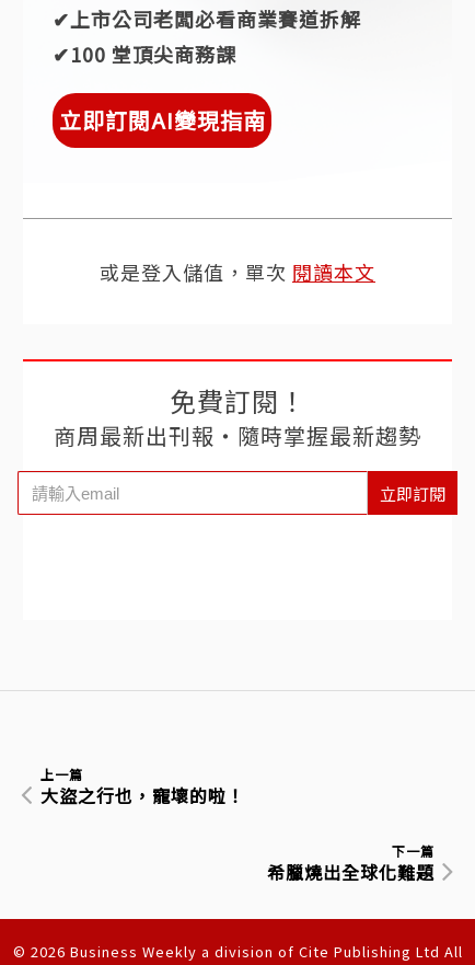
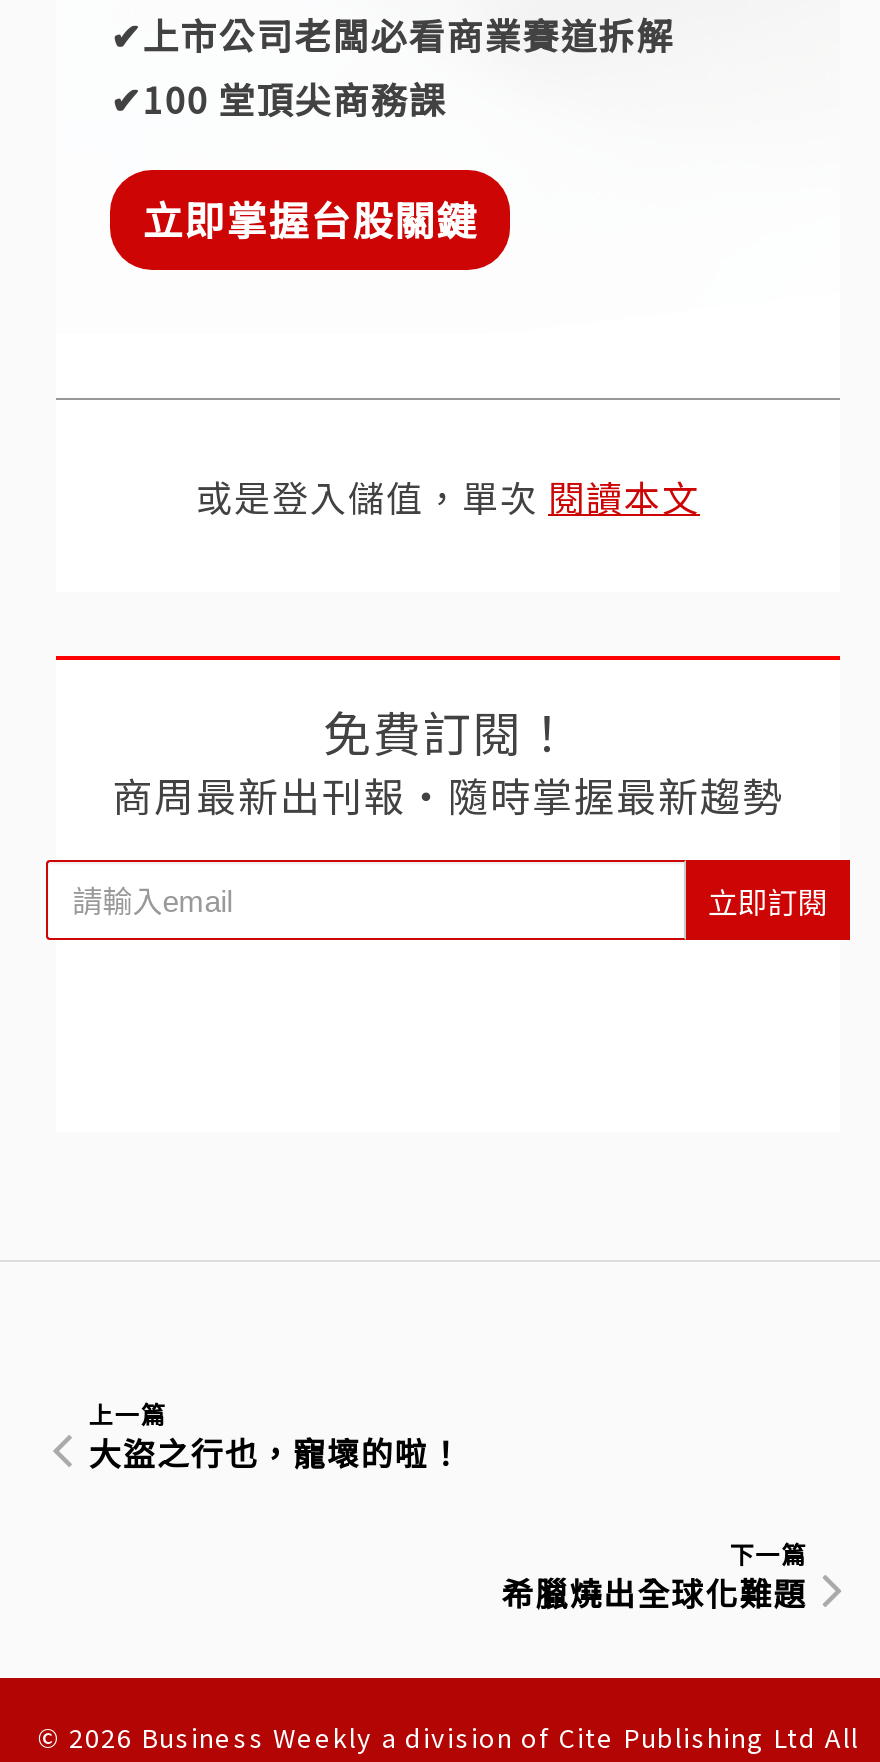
[59,104,266,136] 立即訂閱AI變現指南 -> [142,190,478,248] 立即掌握台股關鍵

